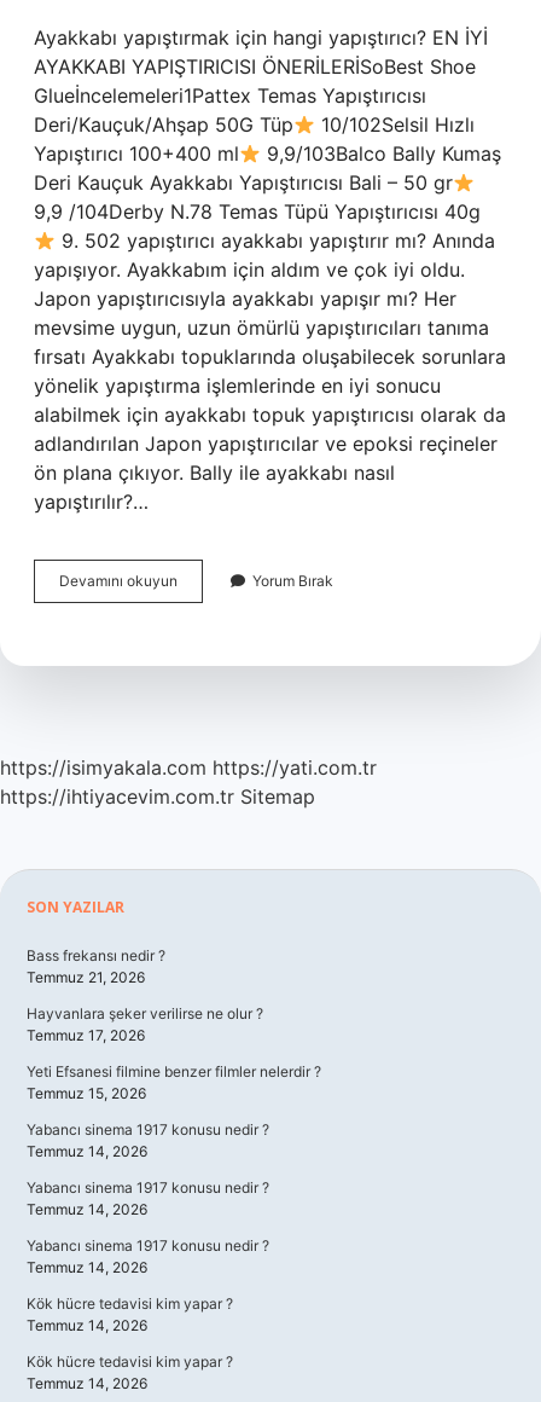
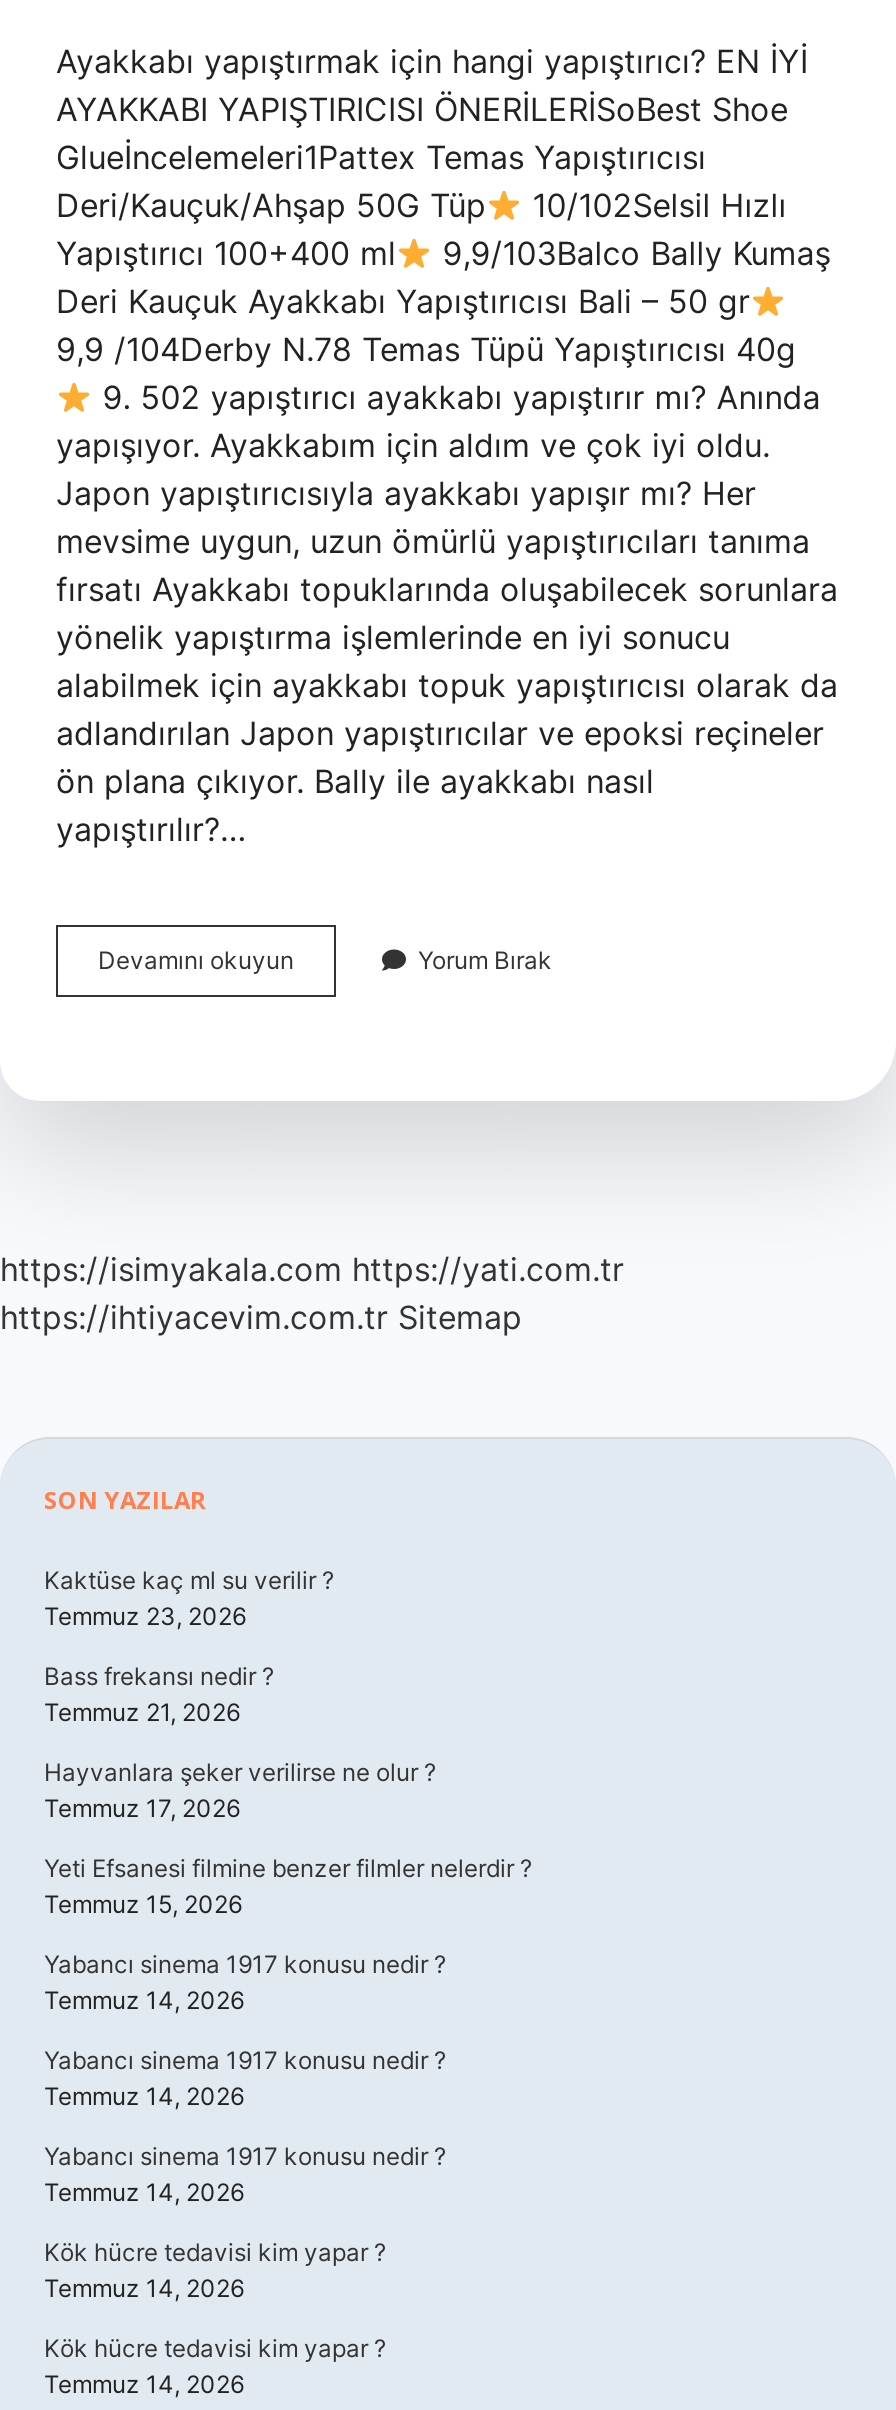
none -> [44,1565,334,1631] Kaktüse kaç ml su verilir ? | Temmuz 23, 2026

